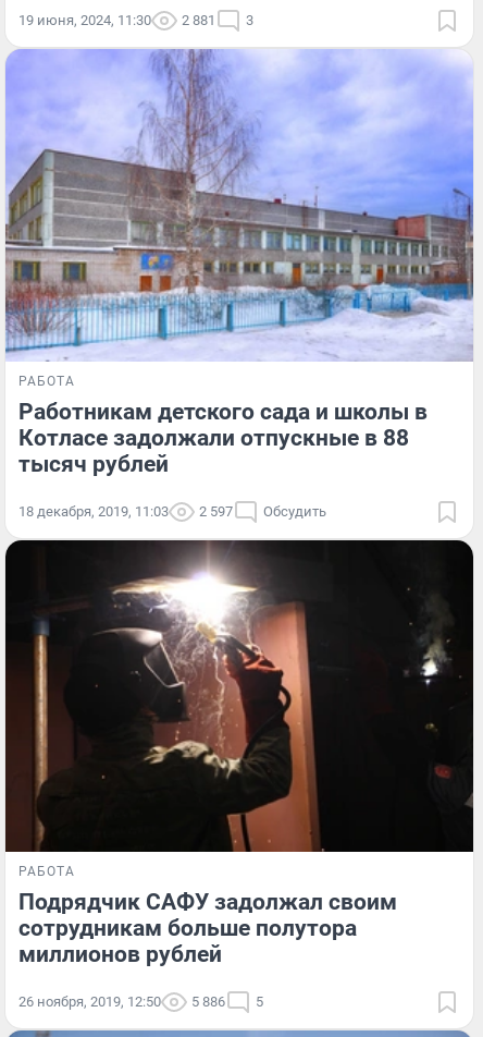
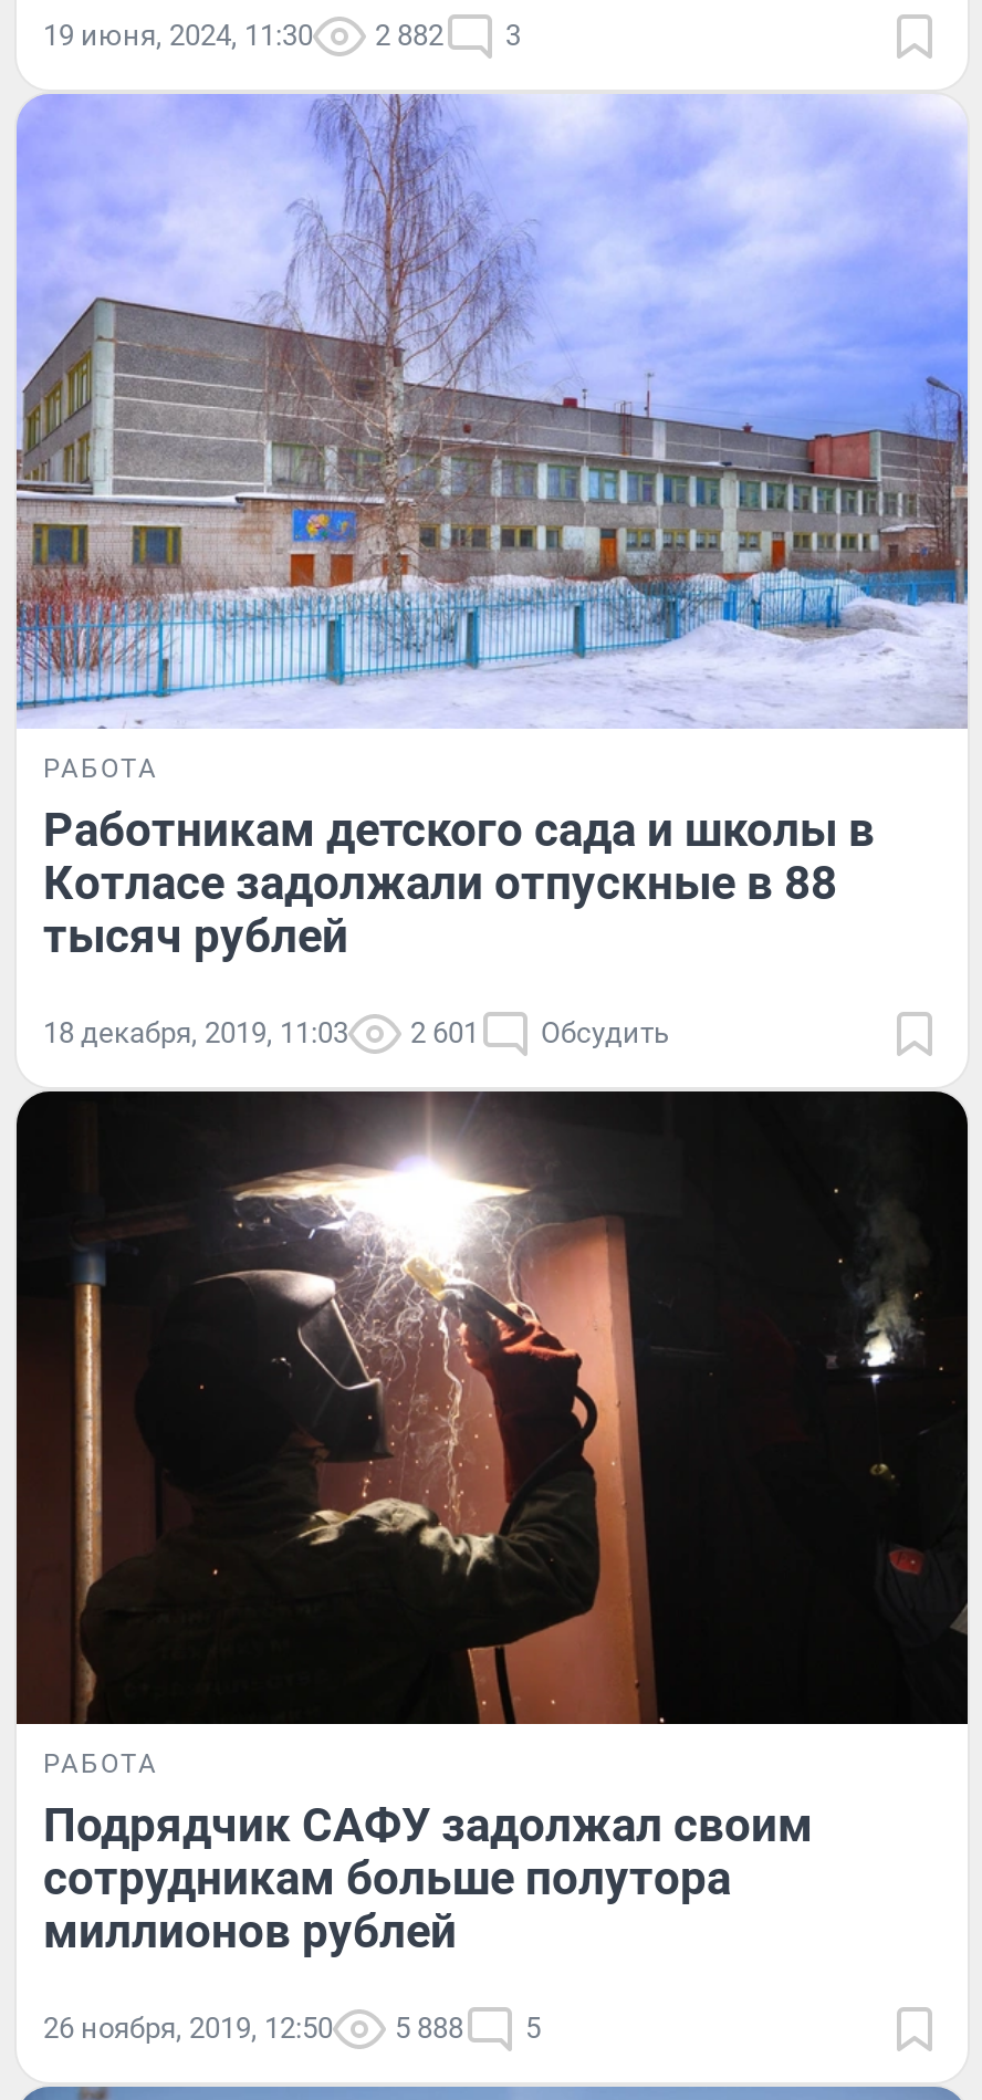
[18,12,253,28] 19 июня, 2024, 11:30 2 881 3 -> [43,19,521,52] 19 июня, 2024, 11:30 2 882 3
[18,503,326,519] 18 декабря, 2019, 11:03 2 597 Обсудить -> [43,1015,669,1049] 18 декабря, 2019, 11:03 2 601 Обсудить
[18,994,263,1010] 26 ноября, 2019, 12:50 5 886 5 -> [43,2012,541,2045] 26 ноября, 2019, 12:50 5 888 5

